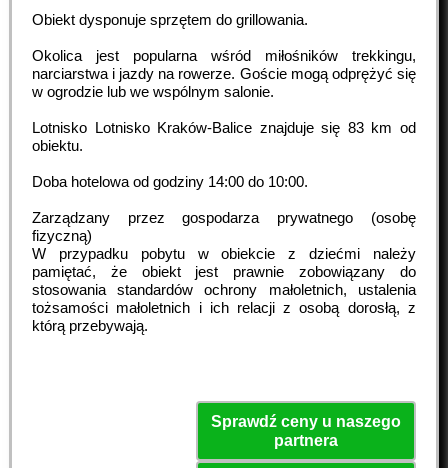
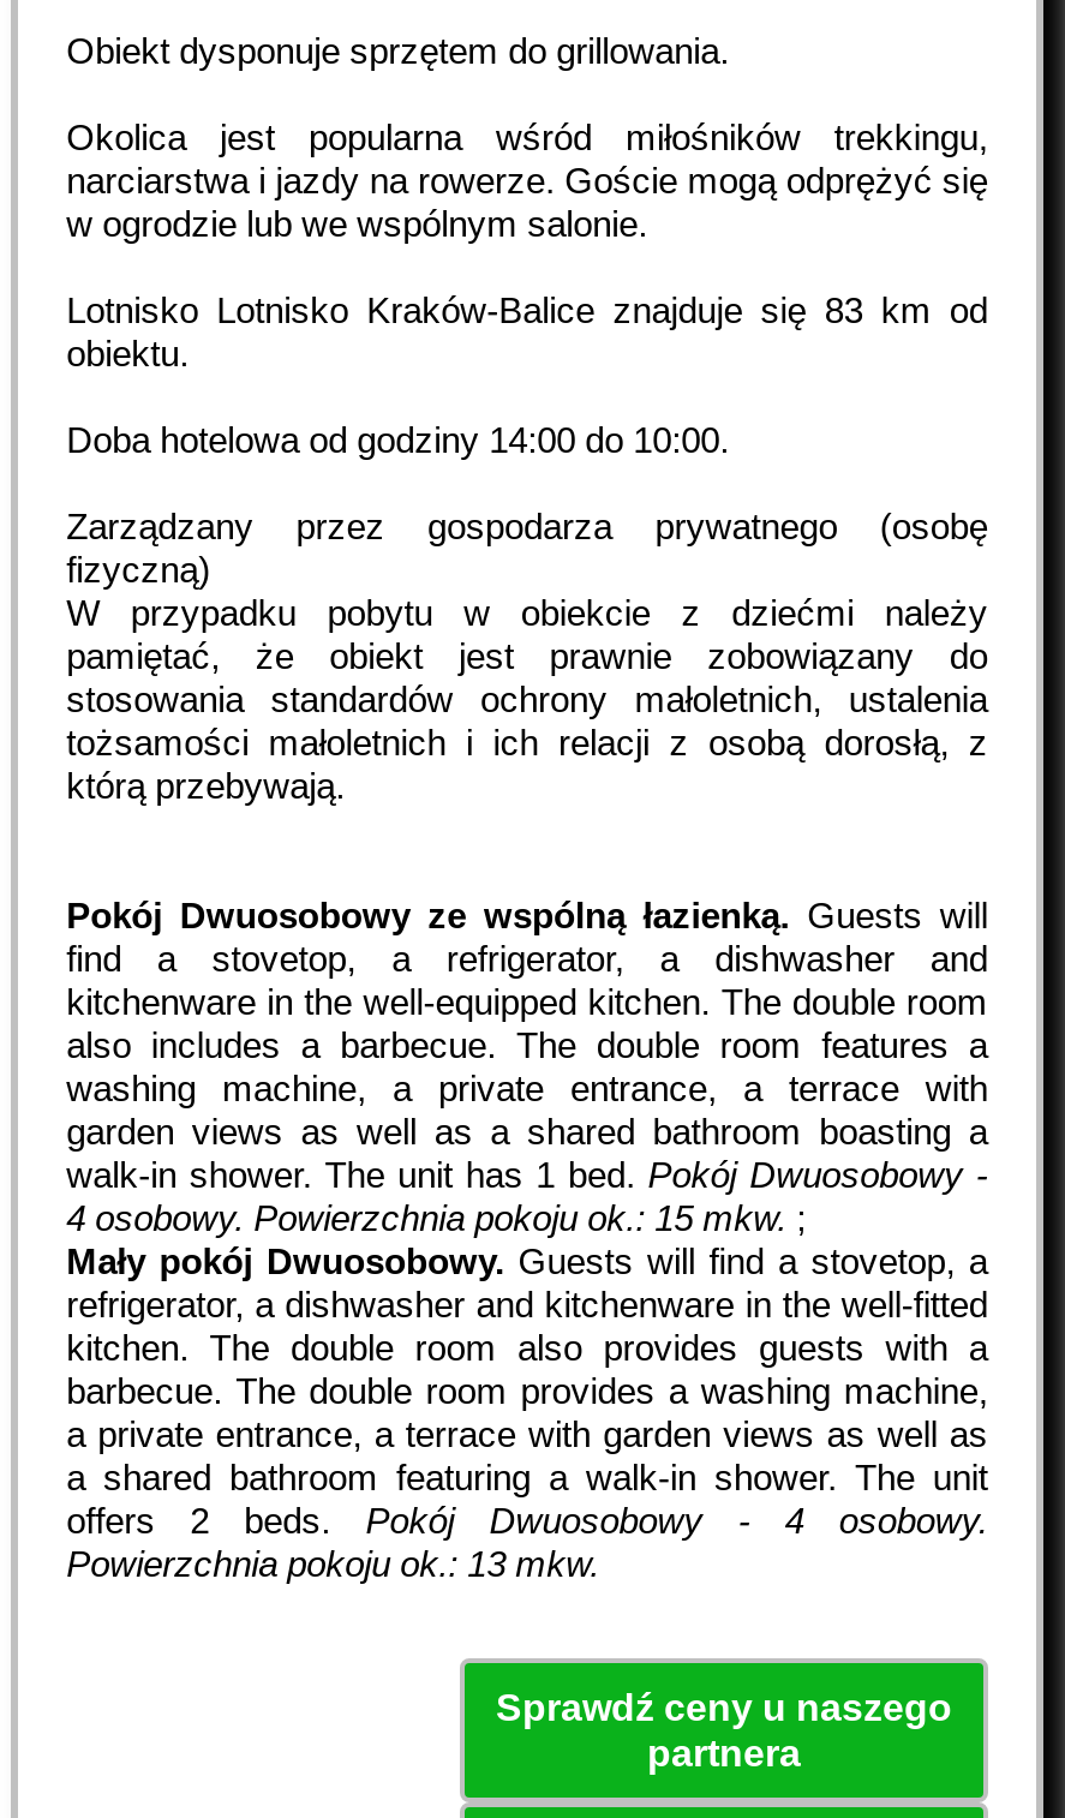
none -> [66,895,988,1584] Pokój Dwuosobowy ze wspólną łazienką. Guests will | find a stovetop, a refrigerator, a dishwasher and | kitchenware in the well-equipped kitchen. The double room | also includes a barbecue. The double room features a | washing machine, a private entrance, a terrace with | garden views as well as a shared bathroom boasting a | walk-in shower. The unit has 1 bed. Pokój Dwuosobowy - | 4 osobowy. Powierzchnia pokoju ok.: 15 mkw.; | Mały pokój Dwuosobowy. Guests will find a stovetop, a | refrigerator, a dishwasher and kitchenware in the well-fitted | kitchen. The double room also provides guests with a | barbecue. The double room provides a washing machine, | a private entrance, a terrace with garden views as well as | a shared bathroom featuring a walk-in shower. The unit | offers 2 beds. Pokój Dwuosobowy - 4 osobowy. | Powierzchnia pokoju ok.: 13 mkw.

